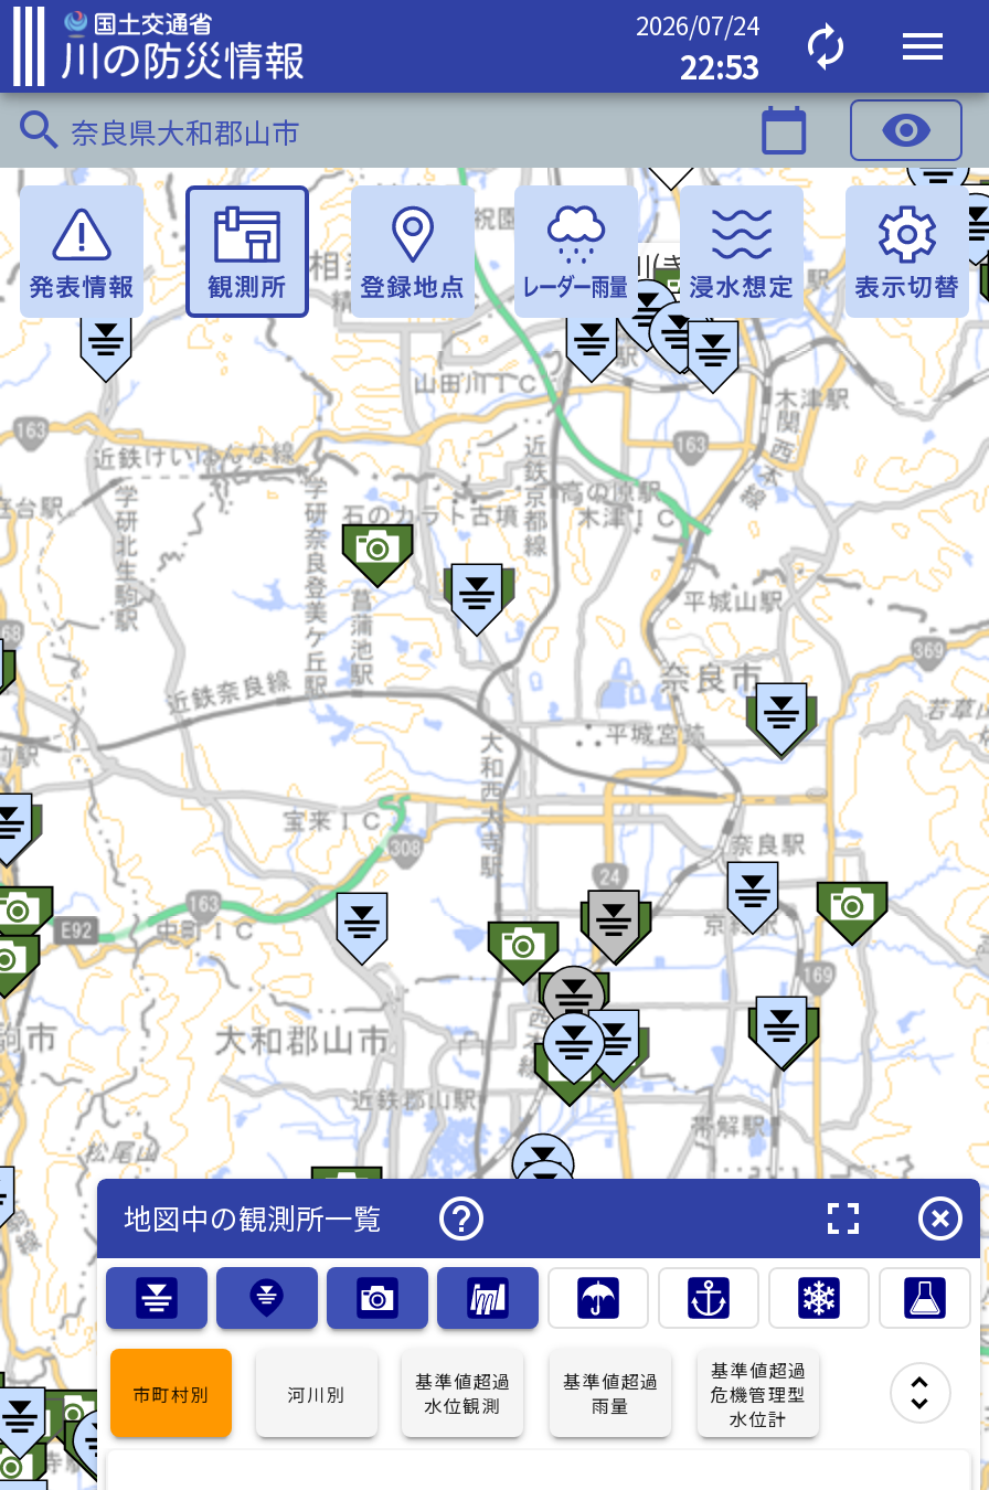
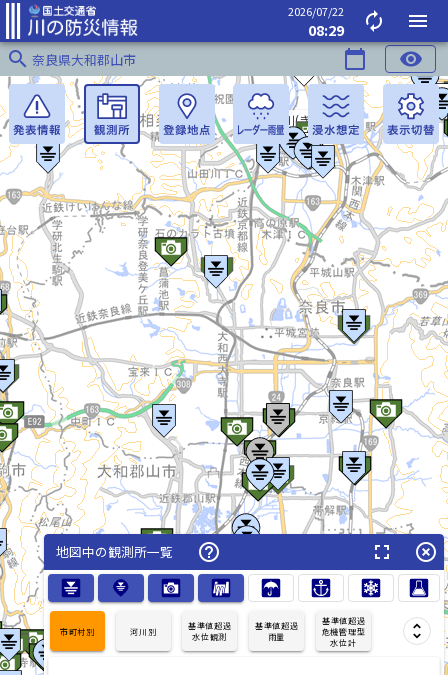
[636,6,759,41] 2026/07/24 -> [288,2,344,18] 2026/07/22
[680,41,759,87] 22:53 -> [308,18,344,39] 08:29

